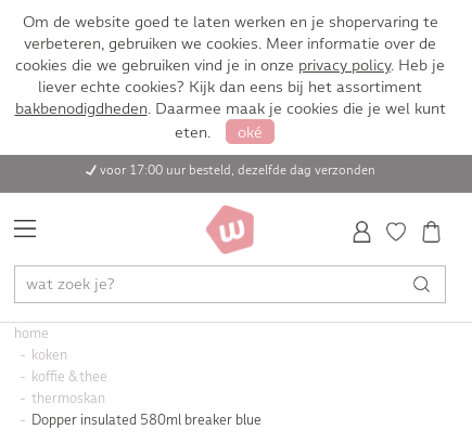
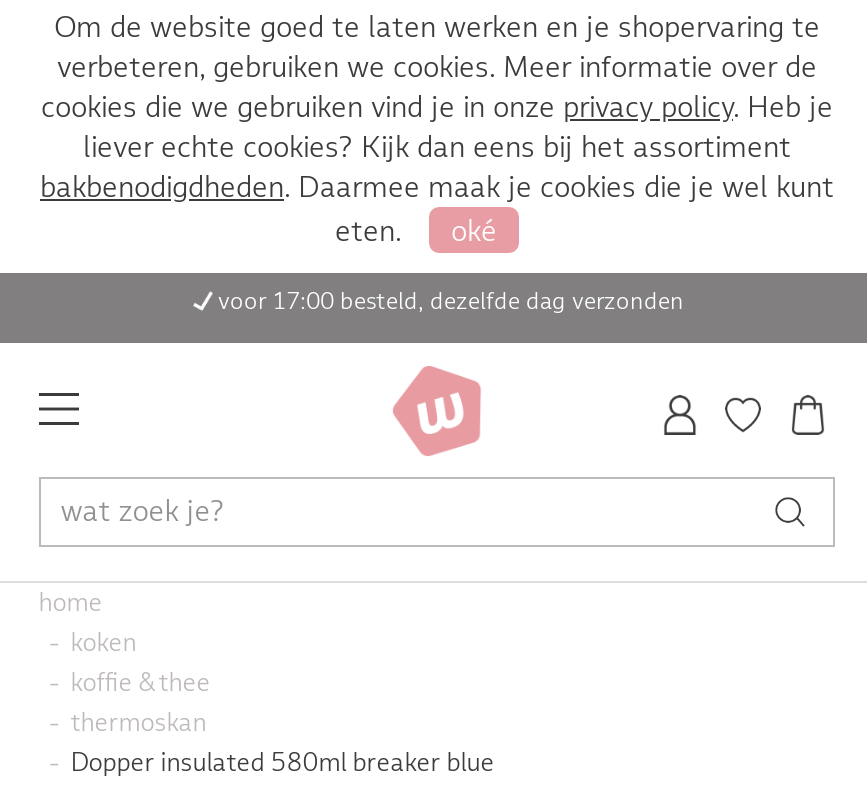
[100,162,375,178] voor 17:00 uur besteld, dezelfde dag verzonden -> [218,287,684,315] voor 17:00 besteld, dezelfde dag verzonden

